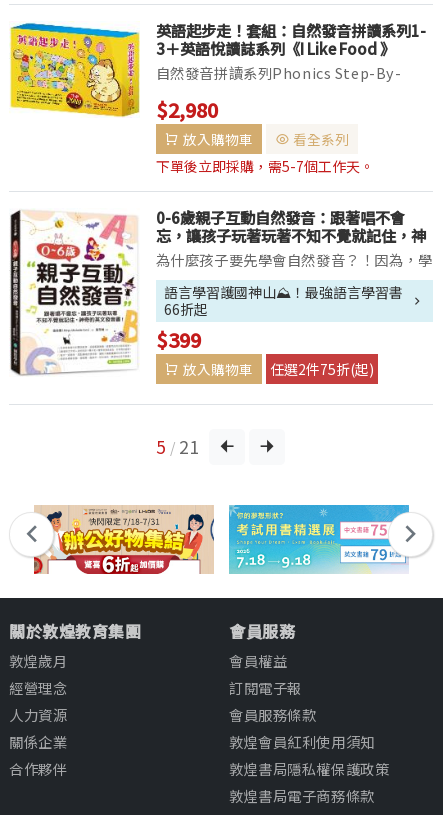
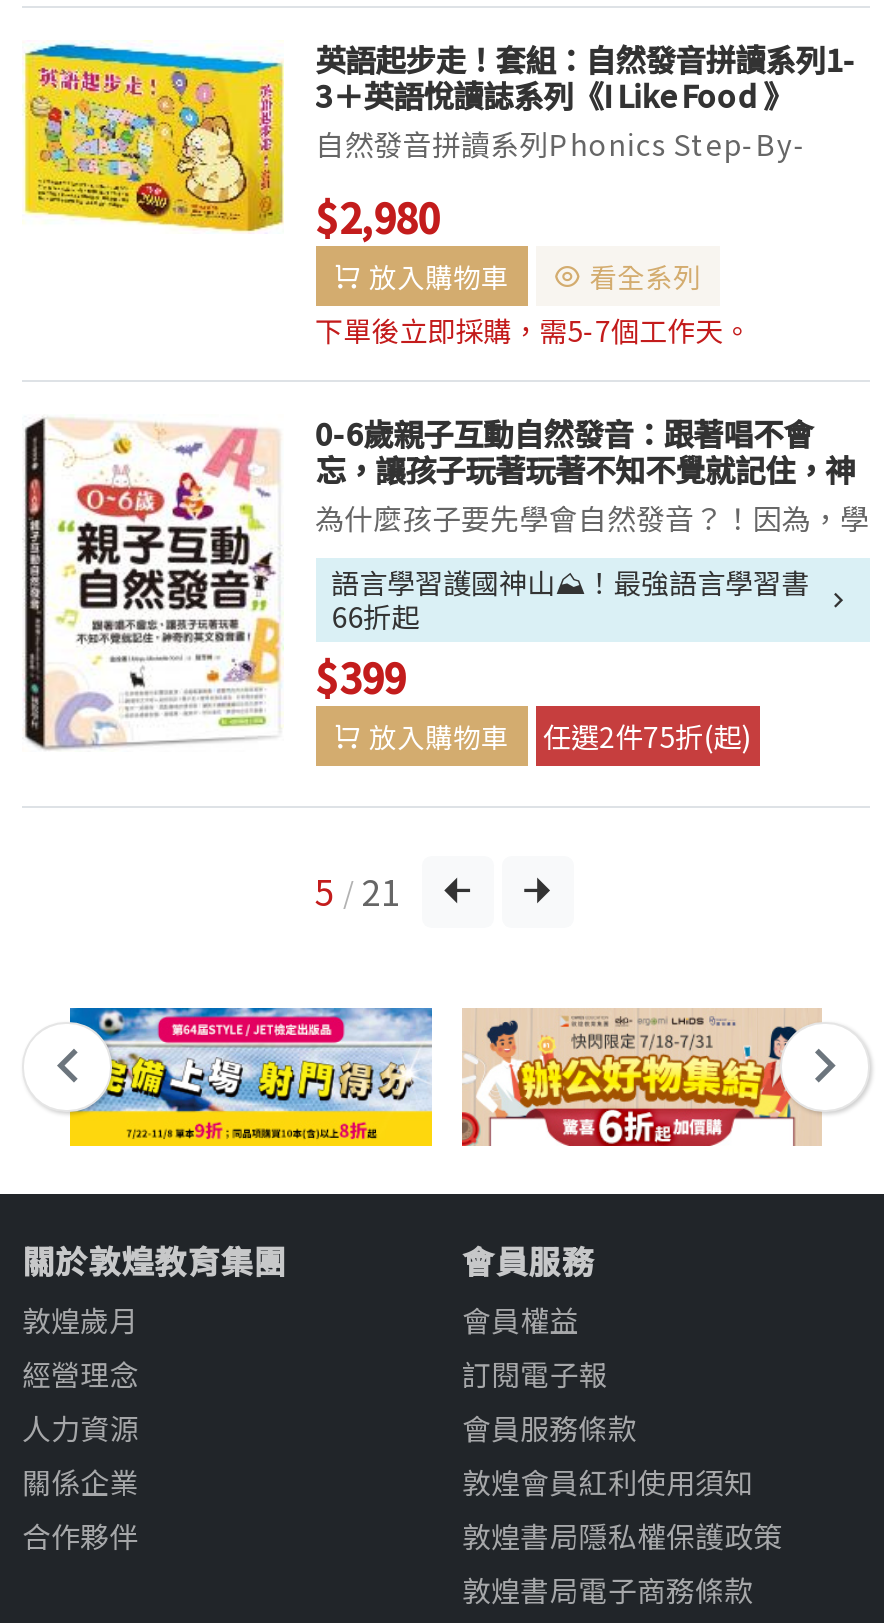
[33,505,214,575] [image] -> [68,1006,434,1148] [image]
[228,504,410,575] [image] -> [460,1008,822,1148] [image]

